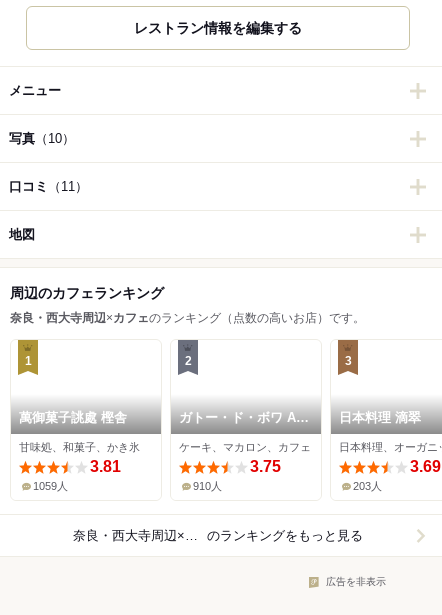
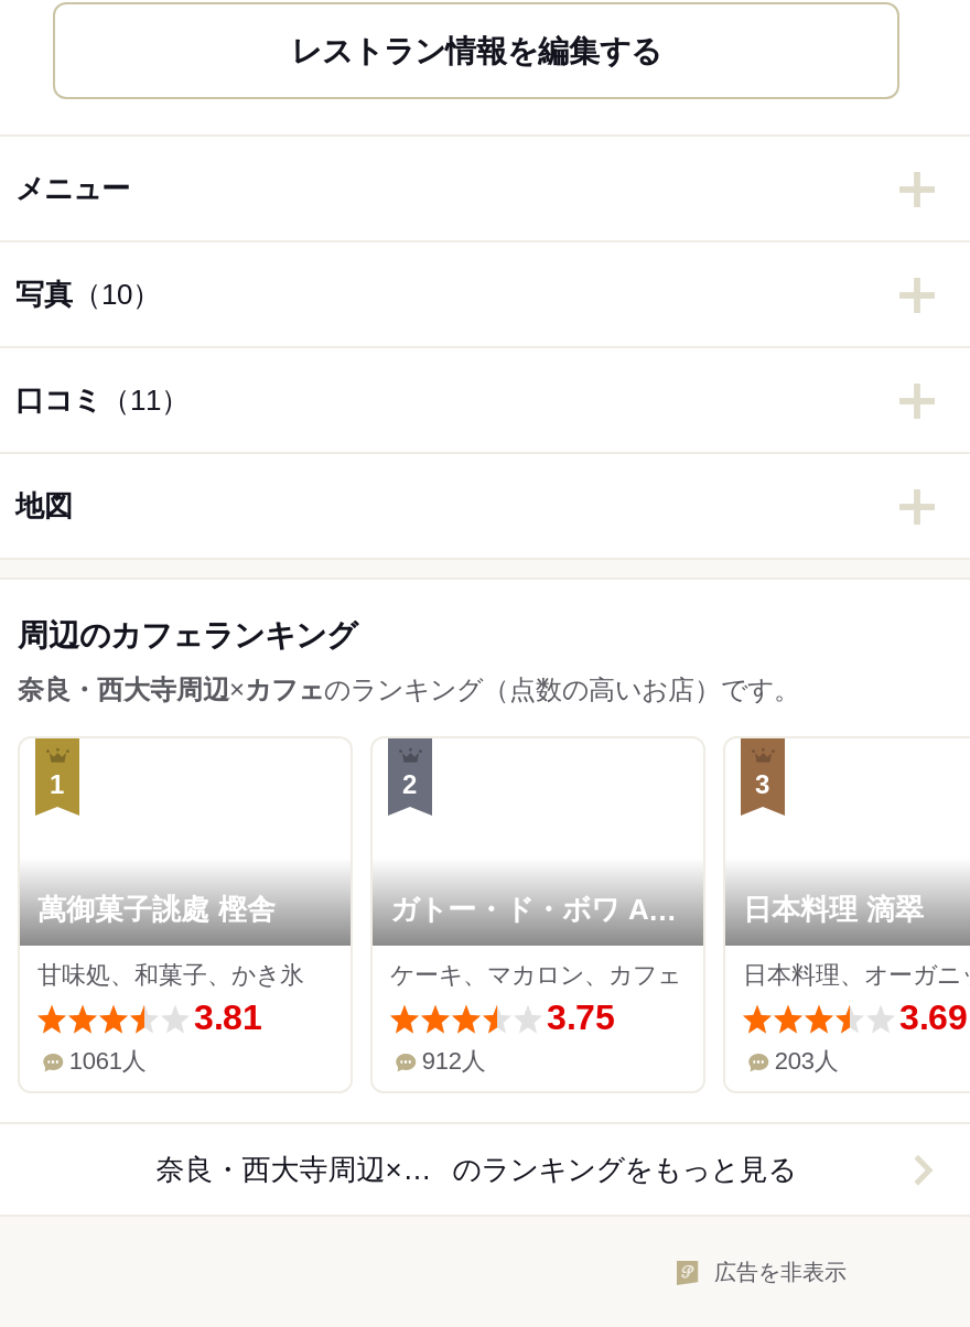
[33,480,68,492] 1059人 -> [69,1048,146,1074] 1061人
[193,480,222,492] 910人 -> [422,1048,486,1074] 912人

